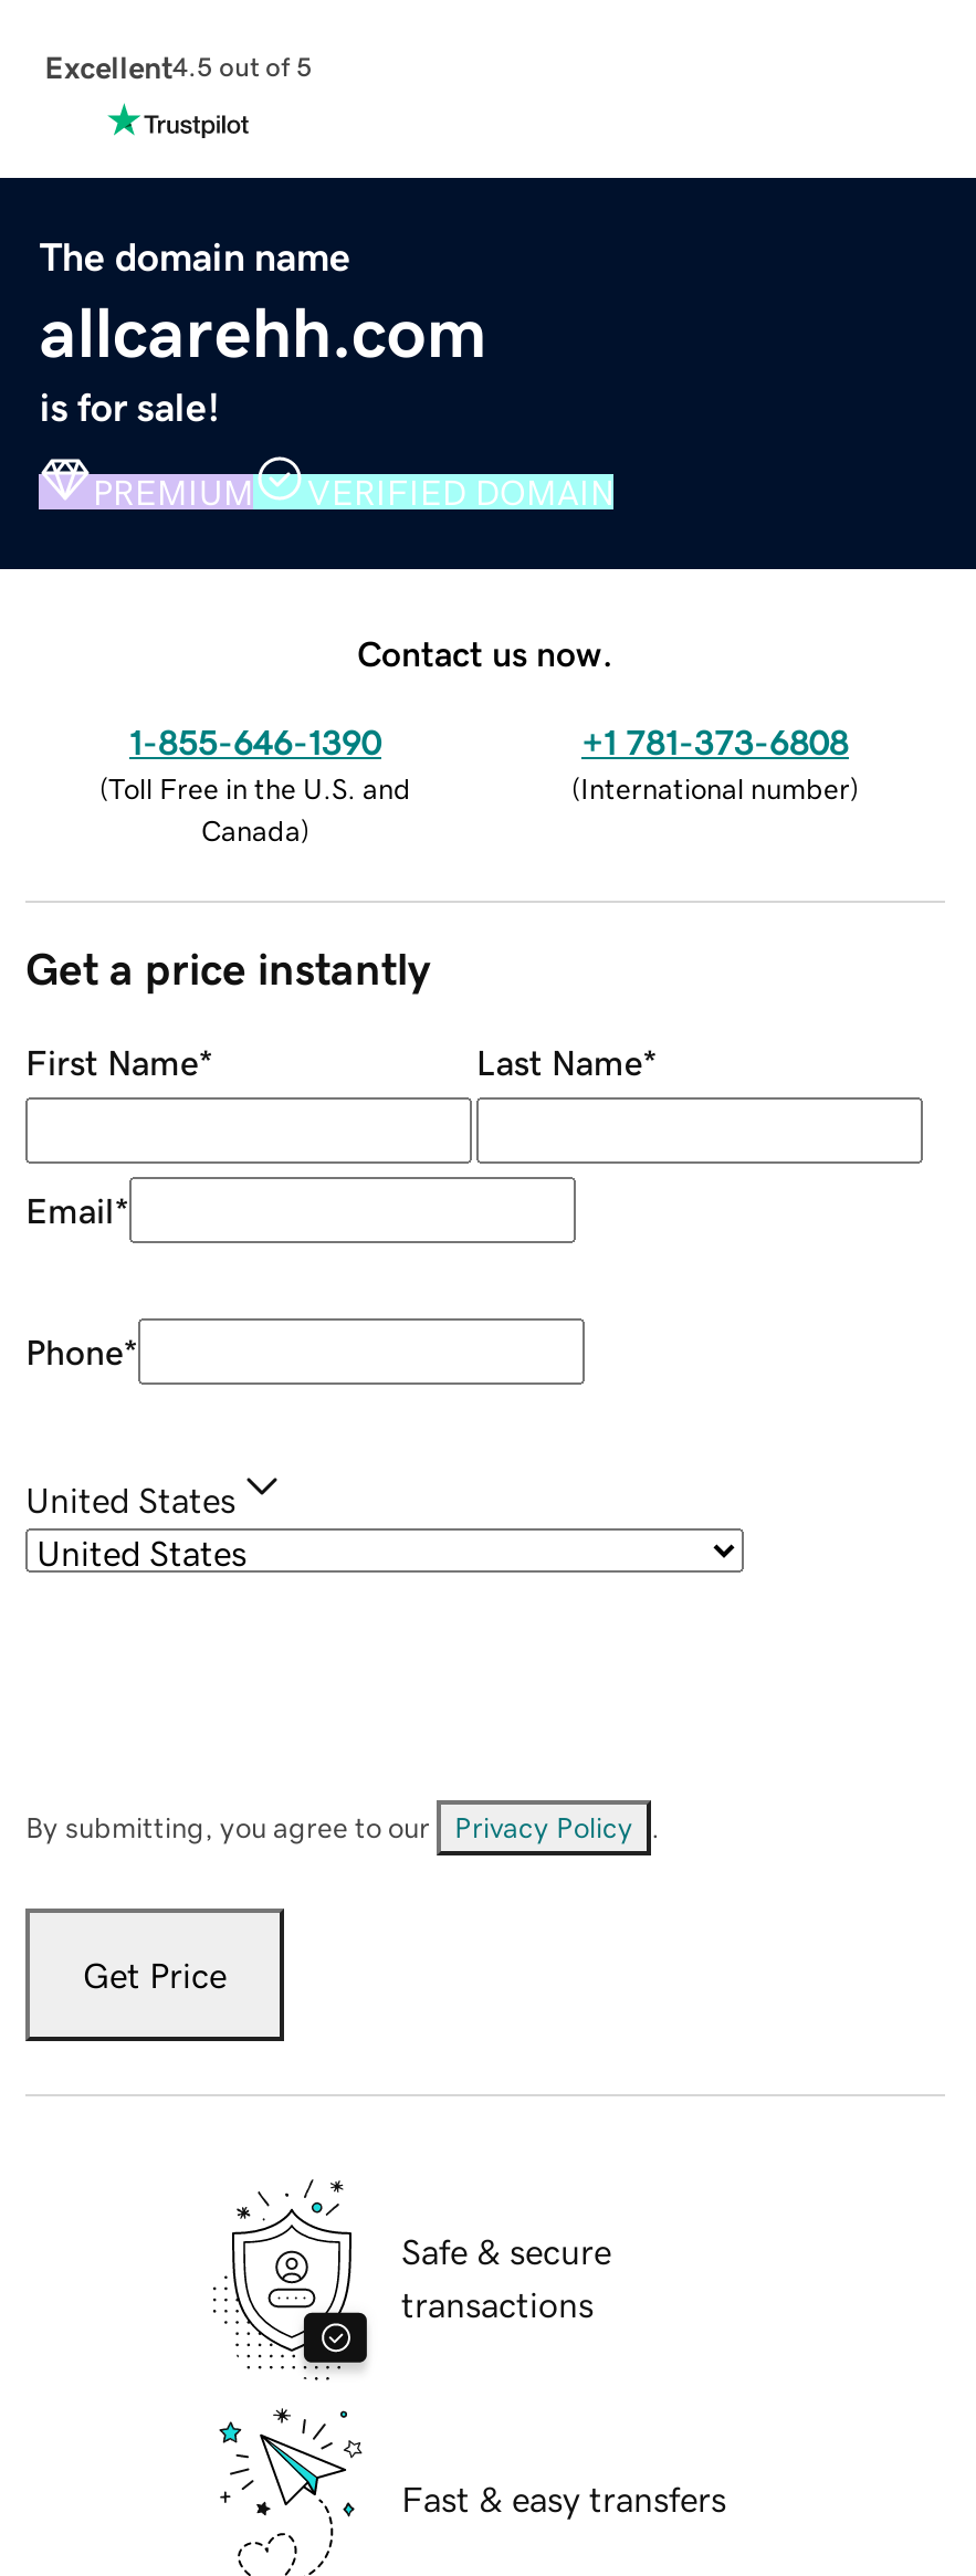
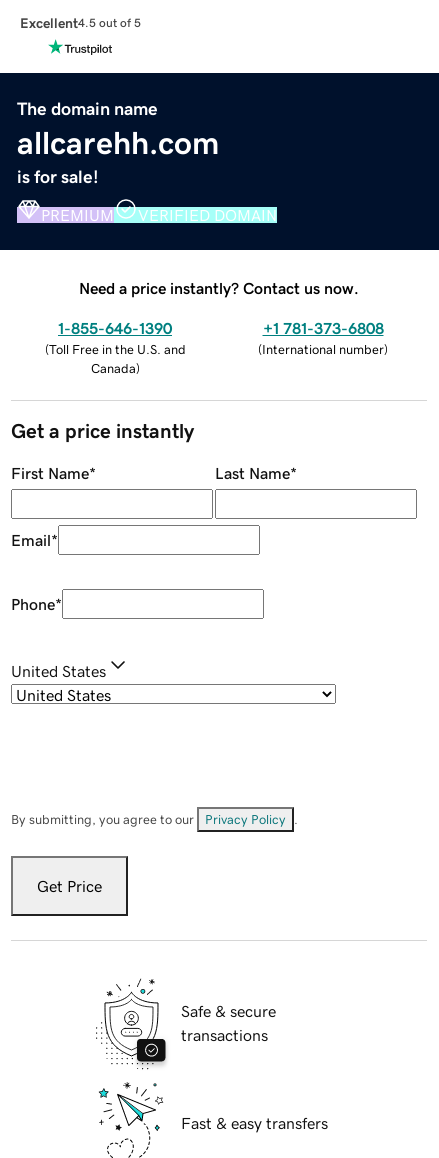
[357,635,613,670] Contact us now. -> [79,280,359,296] Need a price instantly? Contact us now.

